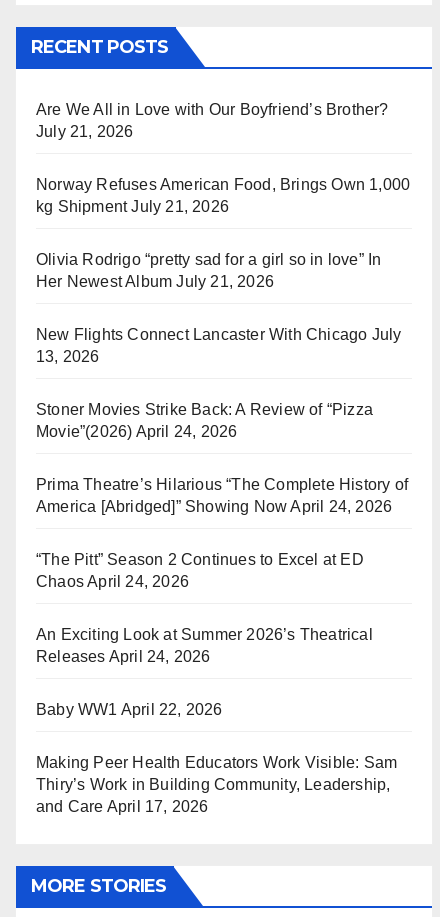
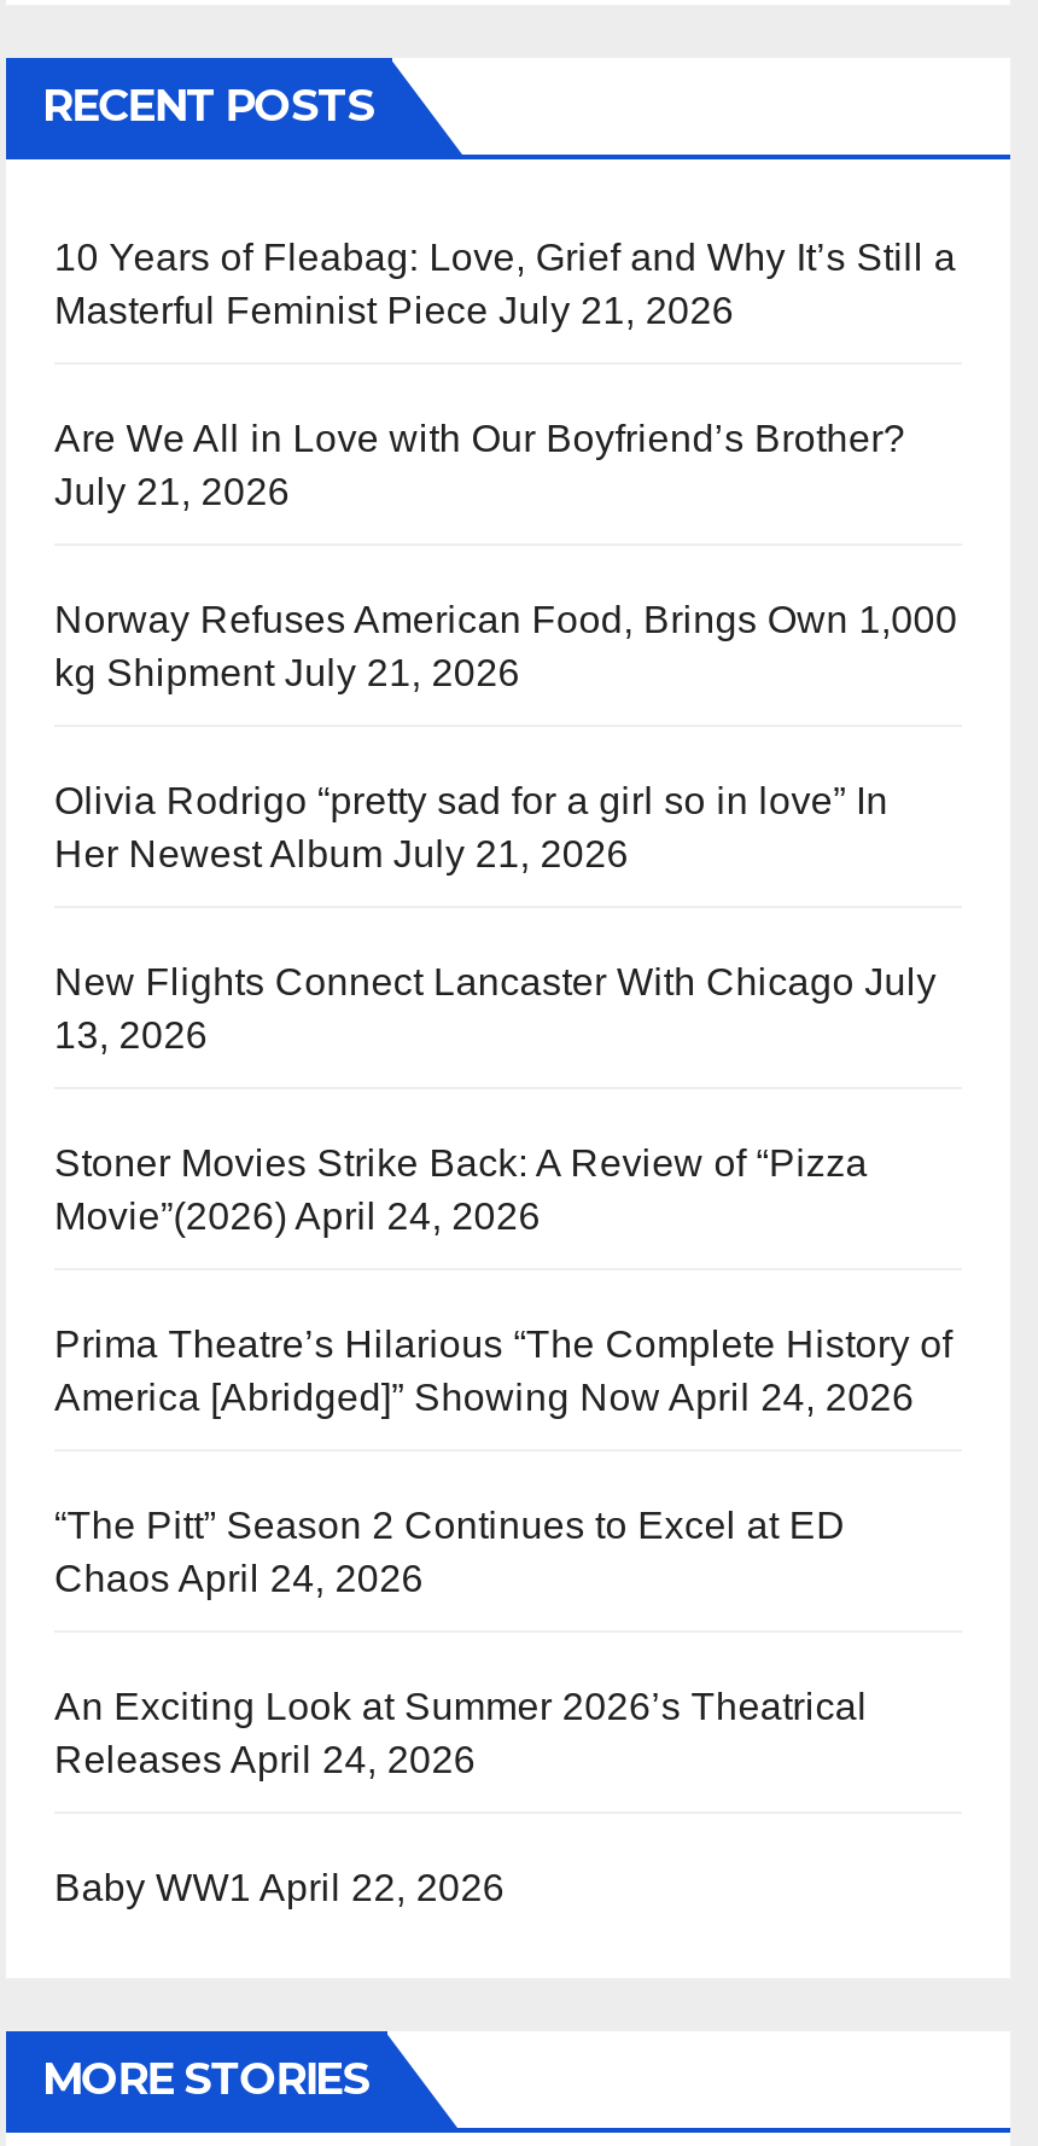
none -> [54,238,956,332] 10 Years of Fleabag: Love, Grief and Why It’s Still a | Masterful Feminist Piece July 21, 2026
moved [36,101,410,718] -> [54,419,958,1909]: Are We All in Love with Our Boyfriend’s Brother? | July 21, 2026 | Norway Refuses American Food, Brings Own 1,000 | ... | Releases April 24, 2026 | Baby WW1 April 22, 2026
[36,754,397,815] Making Peer Health Educators Work Visible: Sam | Thiry’s Work in Building Community, Leadership, | and Care April 17, 2026 -> none

